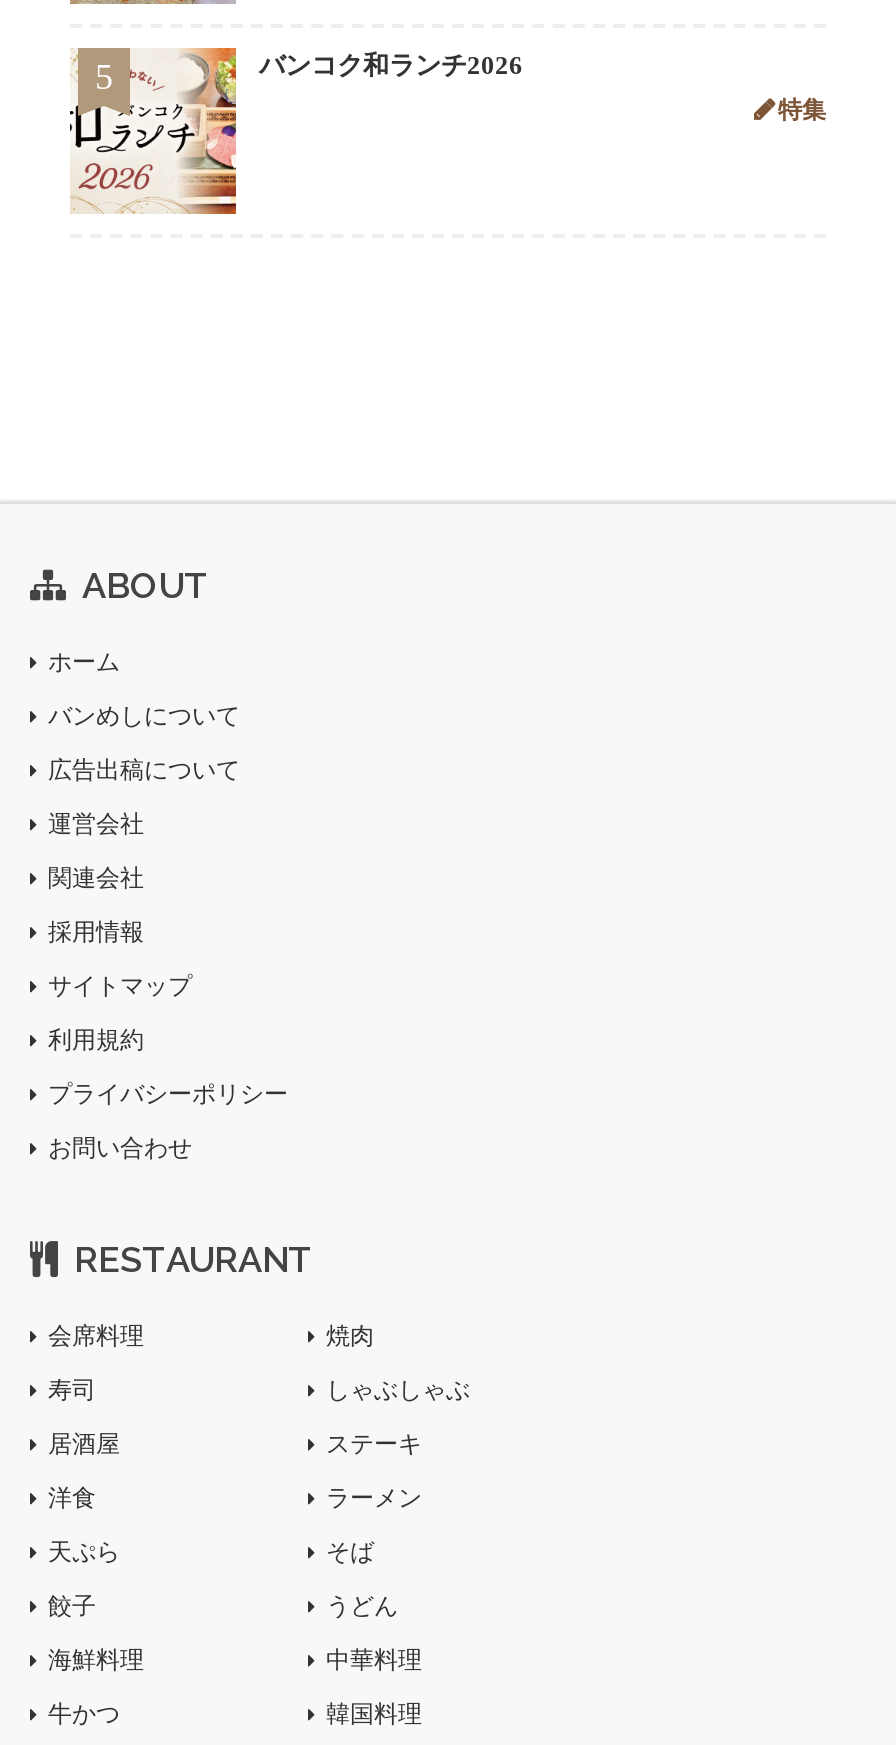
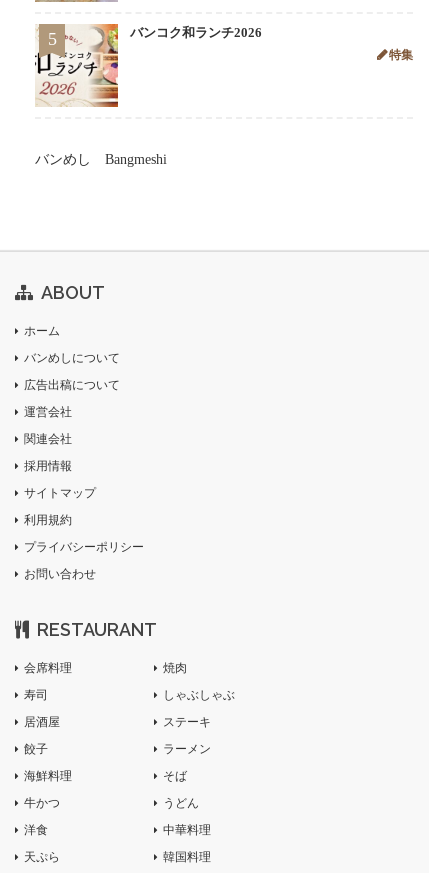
none -> [35,152,167,167] バンめし Bangmeshi
moved [48,1485,120,1567] -> [24,823,60,864]: 洋食 | 天ぷら
moved [48,1593,144,1729] -> [24,742,72,810]: 餃子 | 海鮮料理 | 牛かつ

